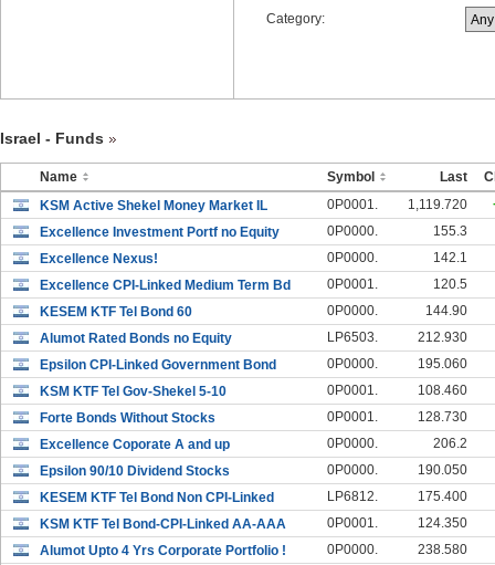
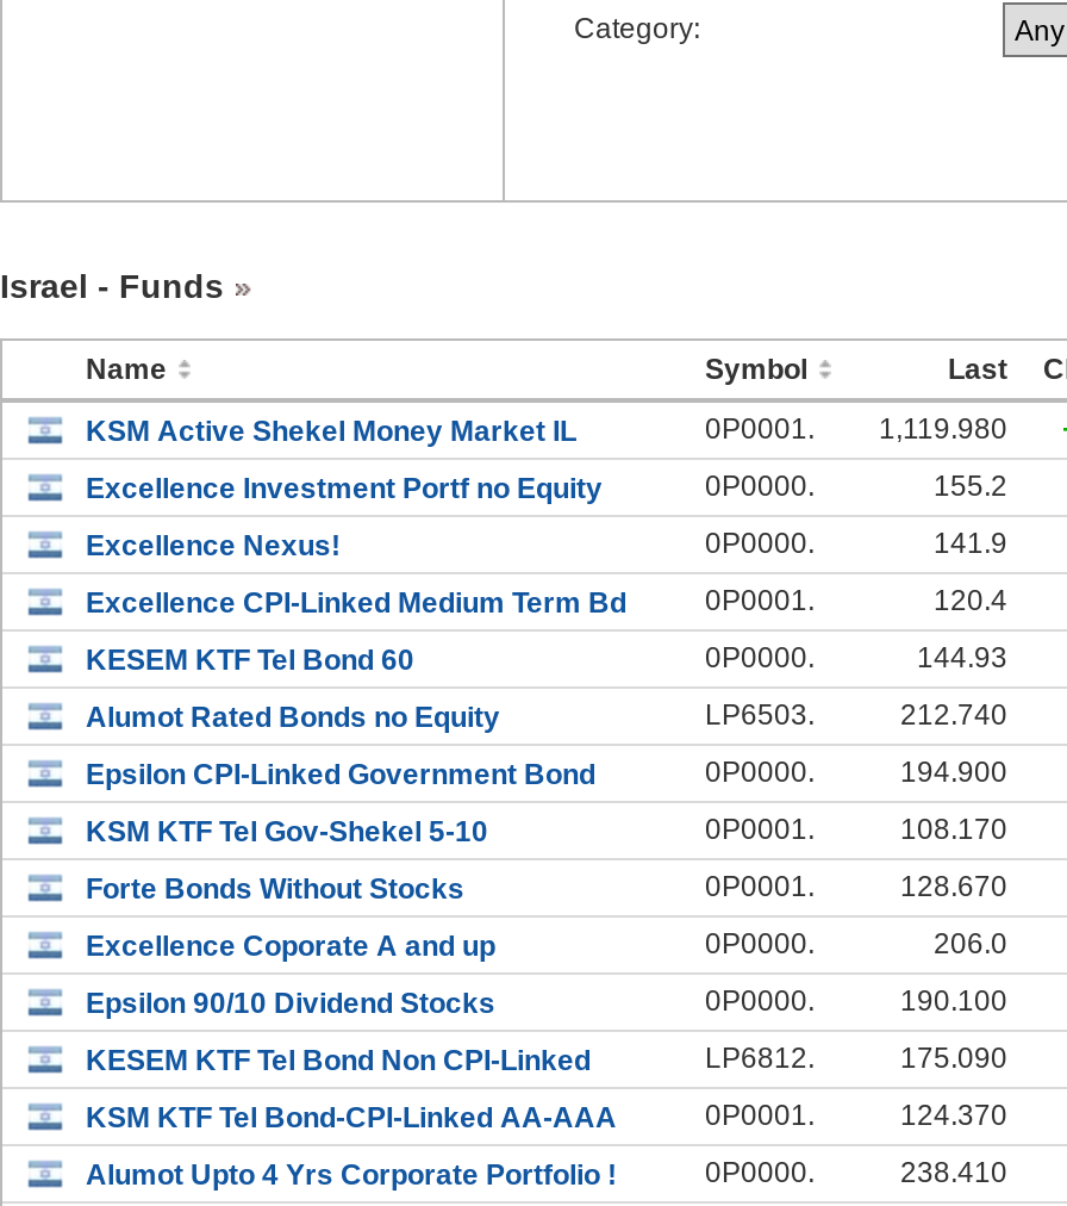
[408,197,467,212] 1,119.720 -> [879,412,1007,446] 1,119.980
[433,223,467,239] 155.3 -> [934,470,1007,503] 155.2
[433,250,467,265] 142.1 -> [934,527,1007,560] 141.9
[433,276,467,292] 120.5 -> [934,584,1007,617] 120.4
[425,303,467,318] 144.90 -> [917,641,1007,675] 144.93
[418,329,467,345] 212.930 -> [900,698,1007,732] 212.740
[418,356,467,372] 195.060 -> [900,756,1007,789] 194.900
[418,383,467,398] 108.460 -> [900,813,1007,846] 108.170
[418,409,467,425] 128.730 -> [900,870,1007,903] 128.670
[433,436,467,451] 206.2 -> [934,927,1007,961] 206.0
[418,462,467,478] 190.050 -> [900,984,1007,1018] 190.100
[418,489,467,504] 175.400 -> [900,1042,1007,1075] 175.090
[418,515,467,531] 124.350 -> [900,1099,1007,1132] 124.370
[418,542,467,557] 238.580 -> [900,1156,1007,1189] 238.410

